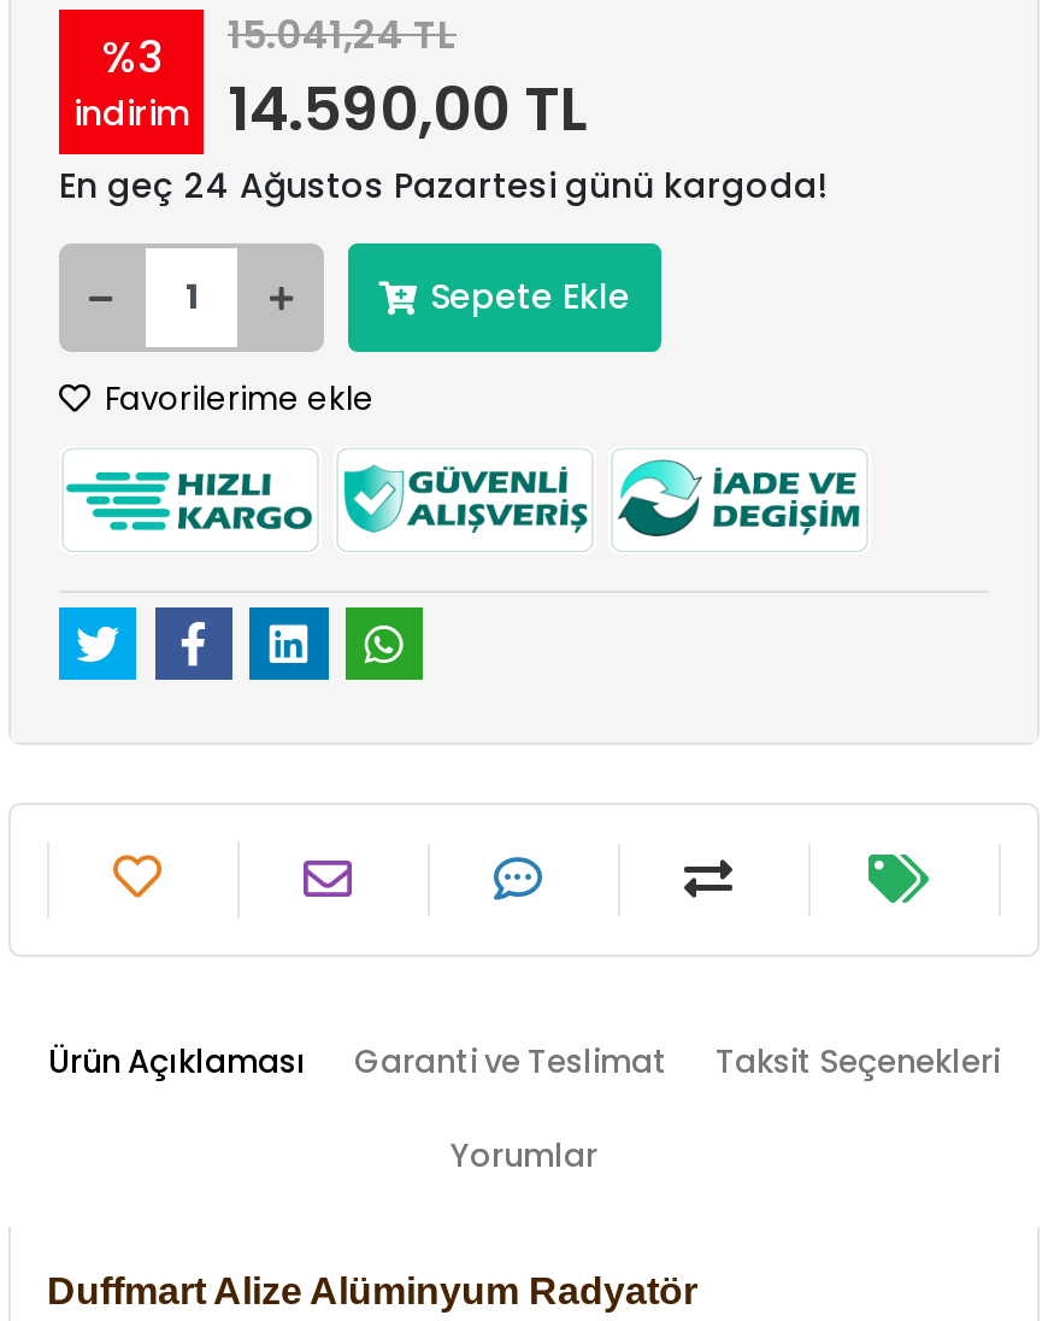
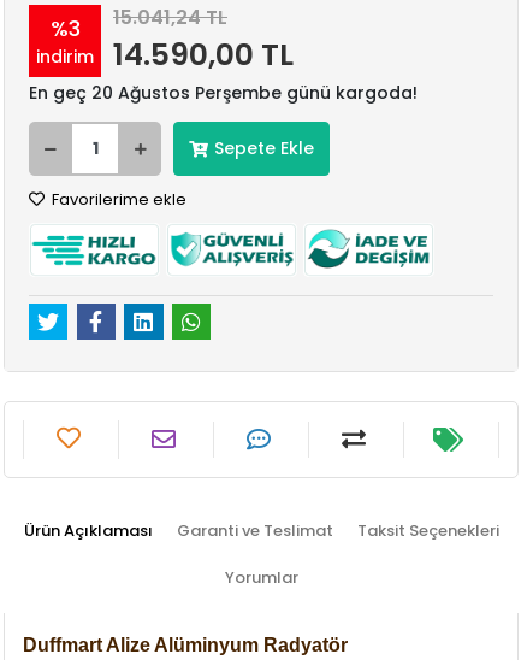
[59,162,828,210] En geç 24 Ağustos Pazartesi günü kargoda! -> [29,81,418,105] En geç 20 Ağustos Perşembe günü kargoda!

